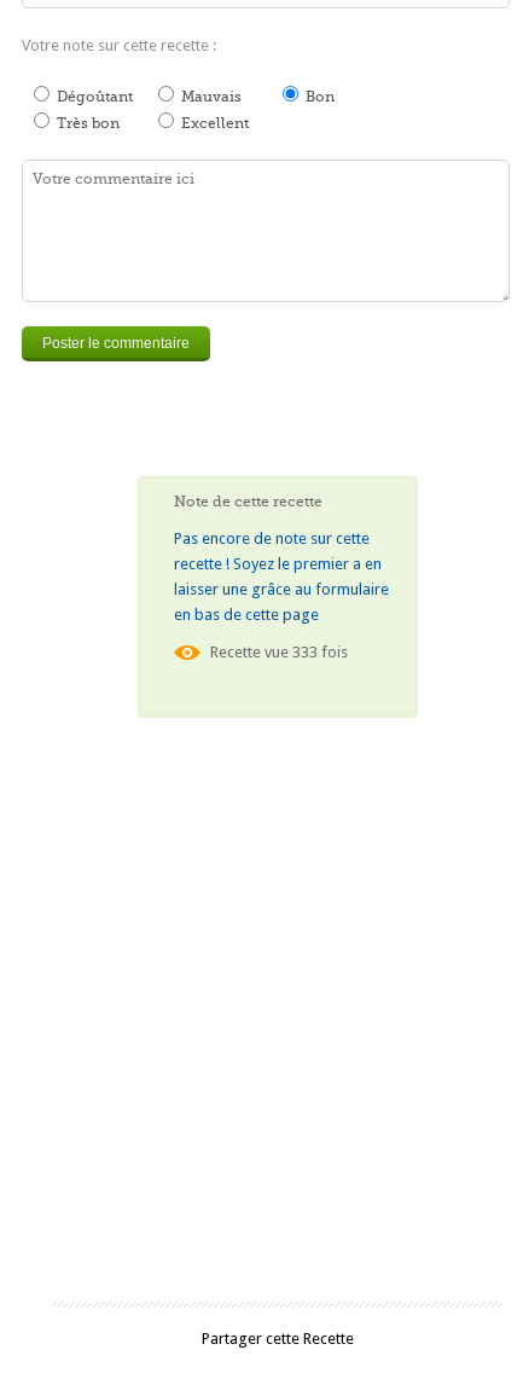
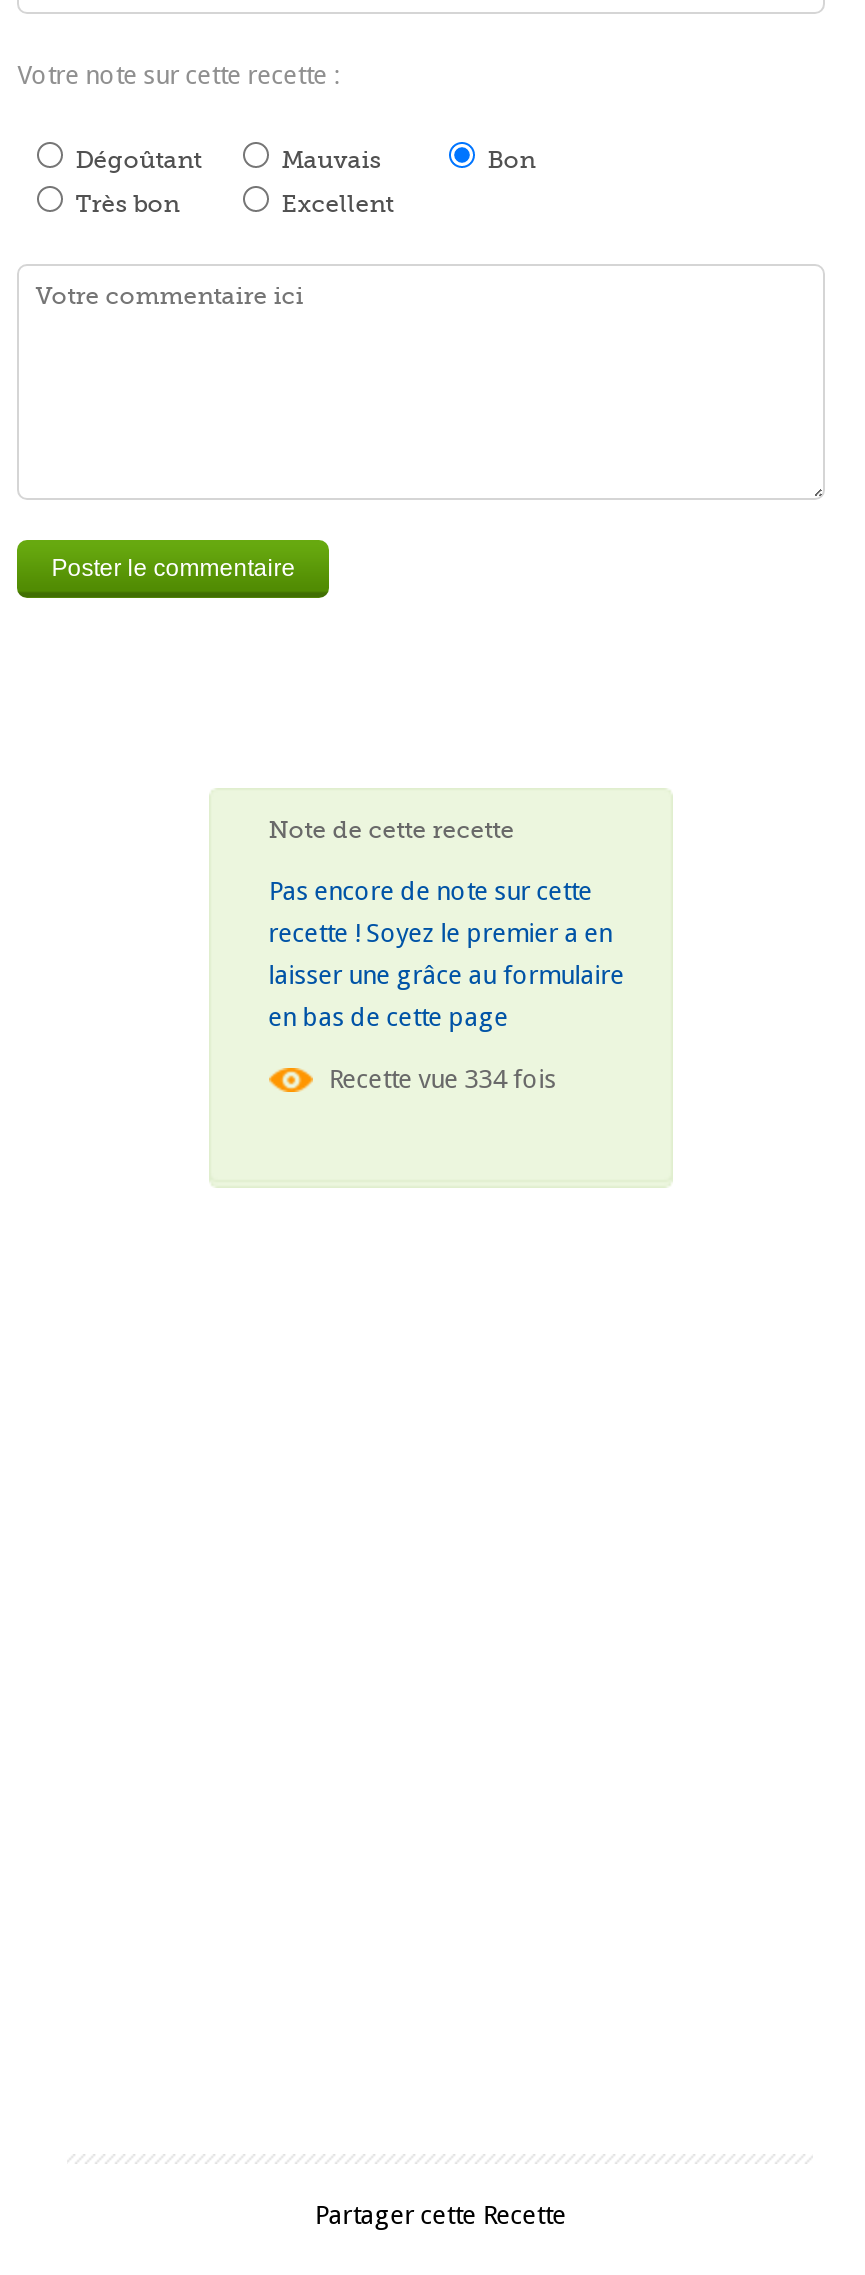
[210,643,348,661] Recette vue 333 fois -> [329,1063,557,1093] Recette vue 334 fois

